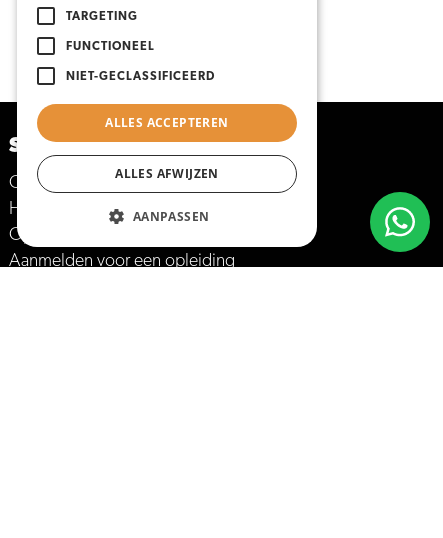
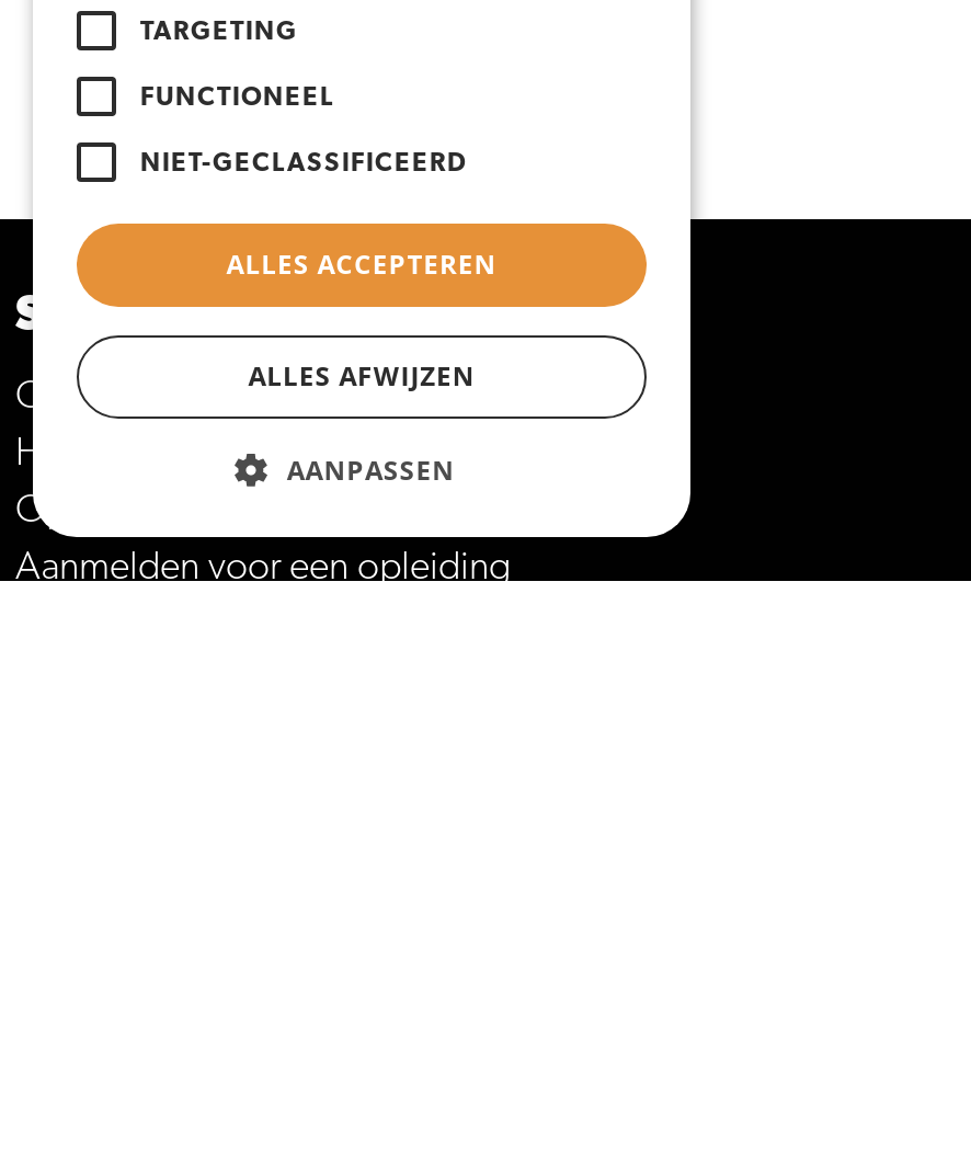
[369,191,431,253] [image] -> none

